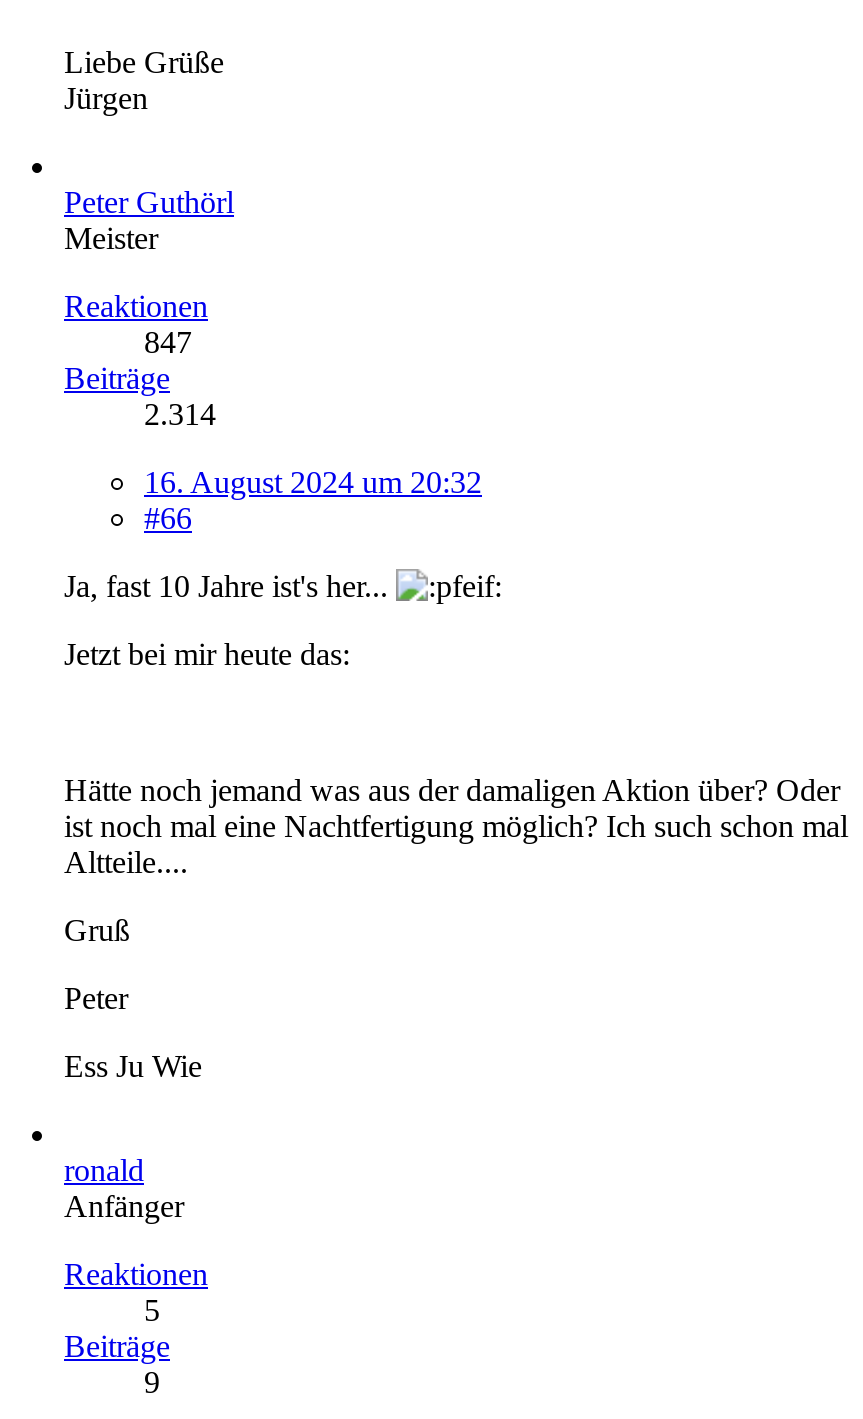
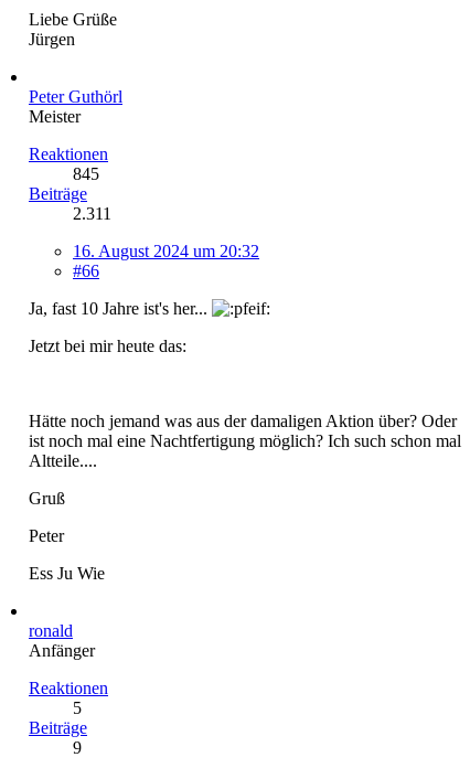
[144,325,192,359] 847 -> [73,164,99,183] 845
[144,397,216,431] 2.314 -> [73,204,111,223] 2.311

